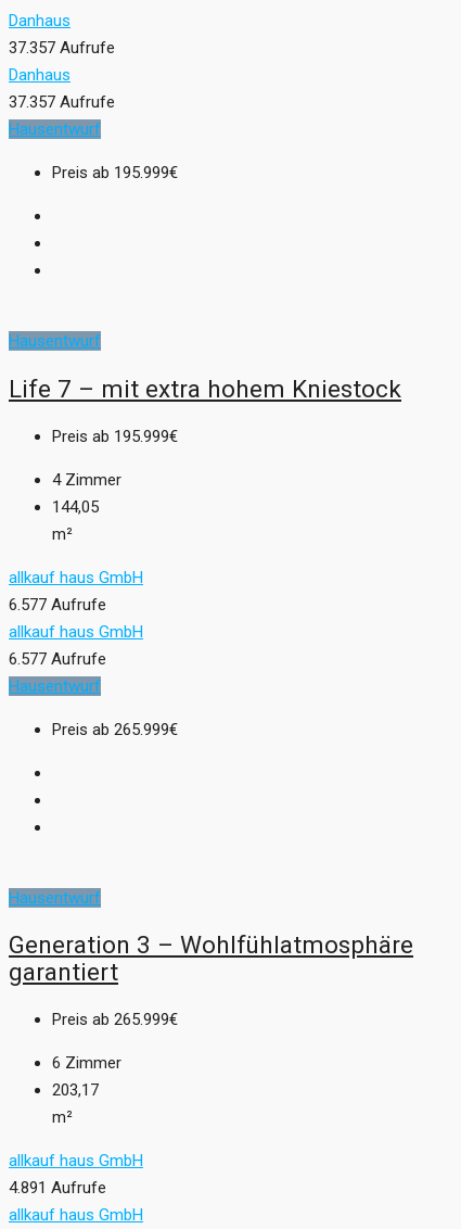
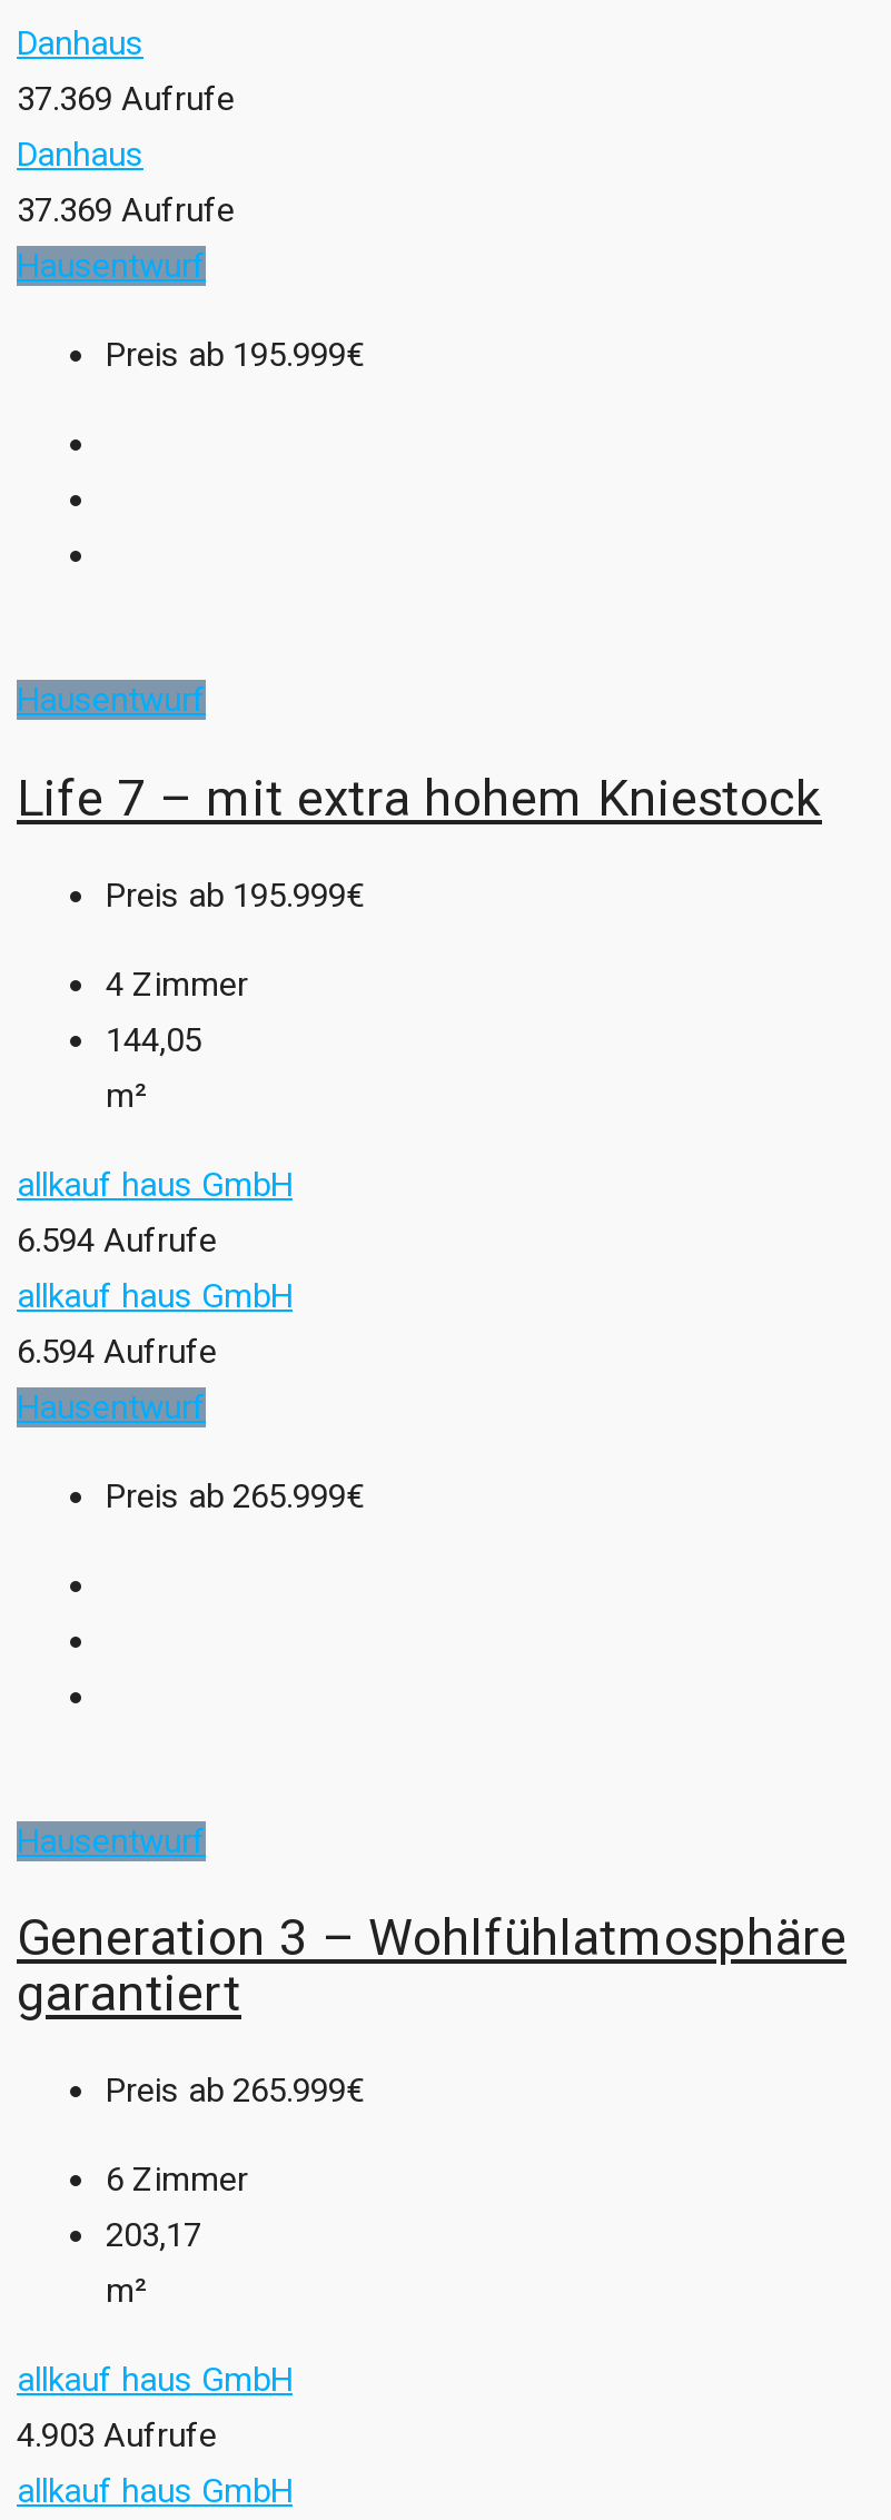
[9,38,115,58] 37.357 Aufrufe -> [17,80,235,120] 37.369 Aufrufe
[9,93,115,112] 37.357 Aufrufe -> [17,191,235,231] 37.369 Aufrufe
[9,595,106,614] 6.577 Aufrufe -> [17,1220,217,1260] 6.594 Aufrufe
[9,649,106,669] 6.577 Aufrufe -> [17,1331,217,1371] 6.594 Aufrufe
[9,1178,106,1198] 4.891 Aufrufe -> [17,2416,217,2456] 4.903 Aufrufe

